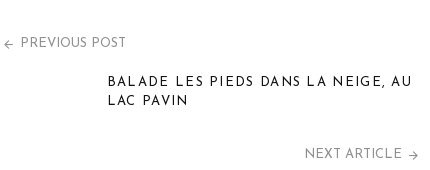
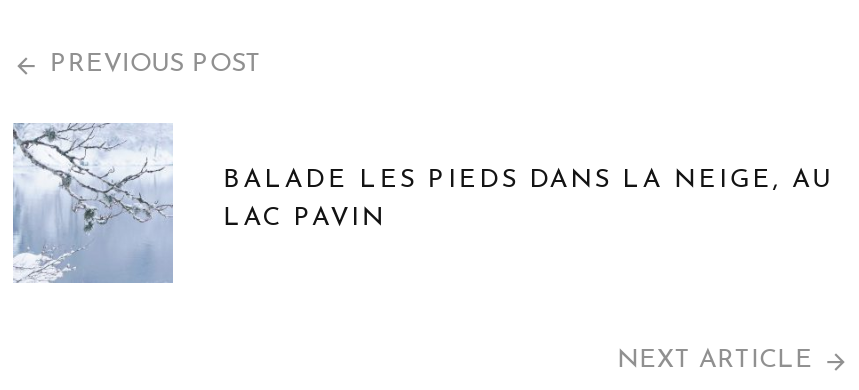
none -> [11,121,175,285] [image]

